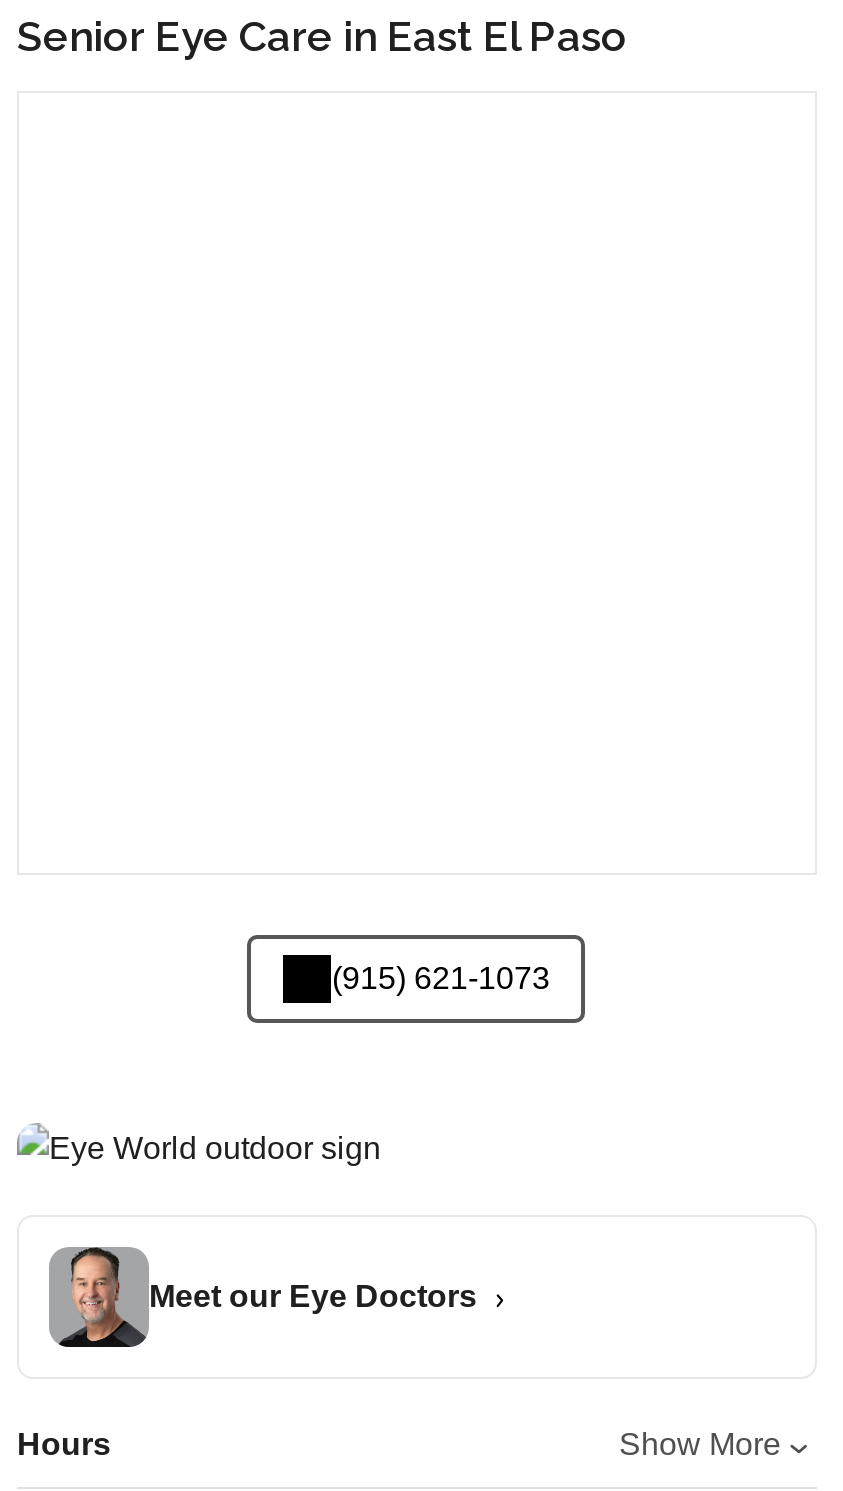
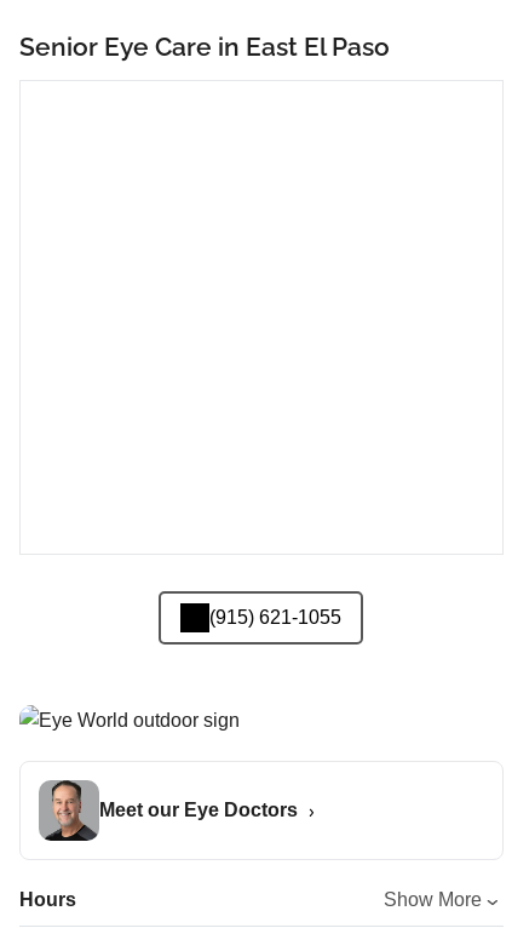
[332,961,550,995] (915) 621-1073 -> [210,607,342,628] (915) 621-1055

